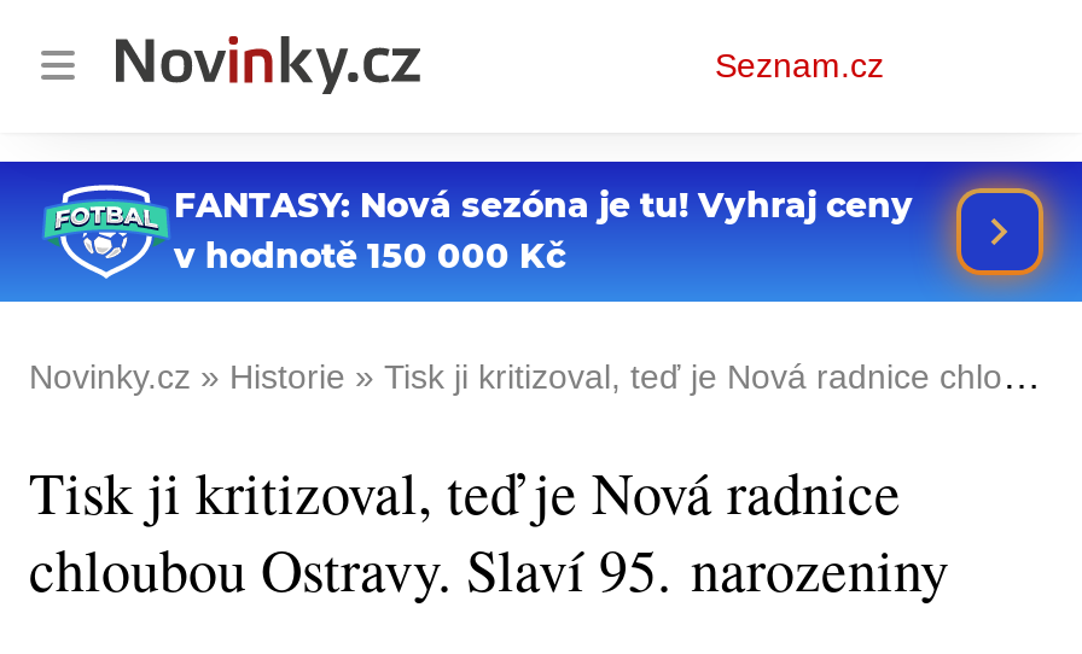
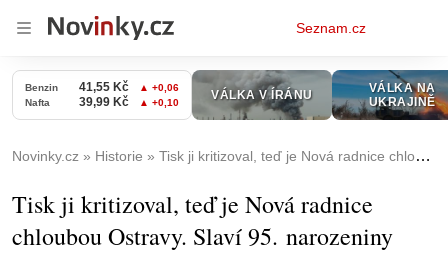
[7,159,1075,304] [image] -> [3,68,445,125] [image]

